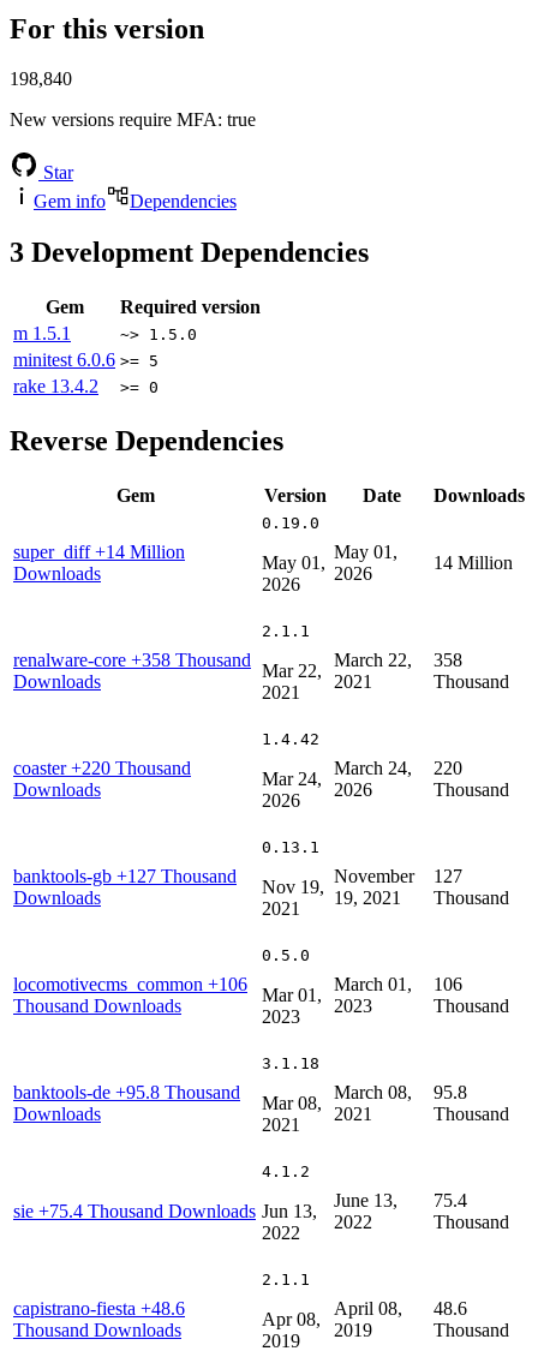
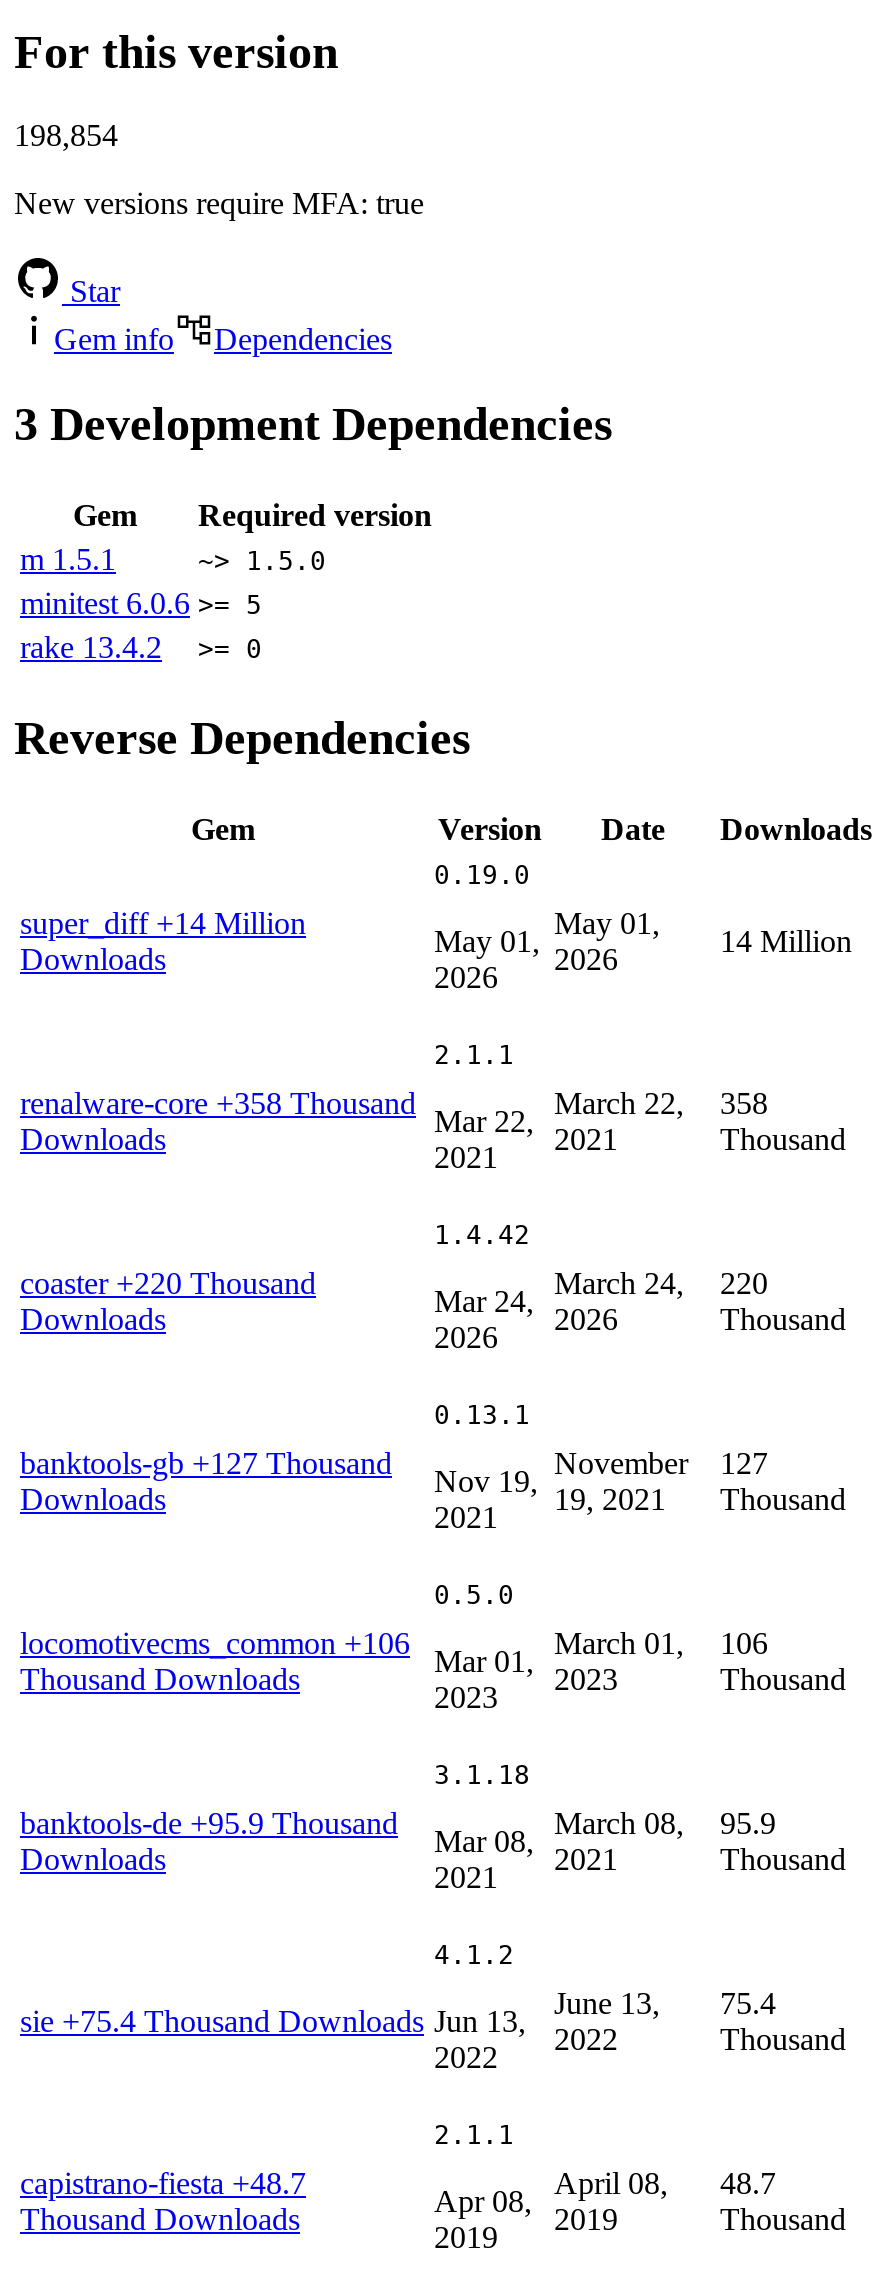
[10,69,72,89] 198,840 -> [14,119,118,153] 198,854
[13,1082,240,1103] banktools-de +95.8 Thousand -> [20,1806,398,1840] banktools-de +95.9 Thousand
[334,1082,467,1103] March 08, 95.8 -> [554,1806,776,1840] March 08, 95.9
[13,1298,185,1319] capistrano-fiesta +48.6 -> [20,2166,306,2200] capistrano-fiesta +48.7
[334,1298,467,1319] April 08, 48.6 -> [554,2166,776,2200] April 08, 48.7

